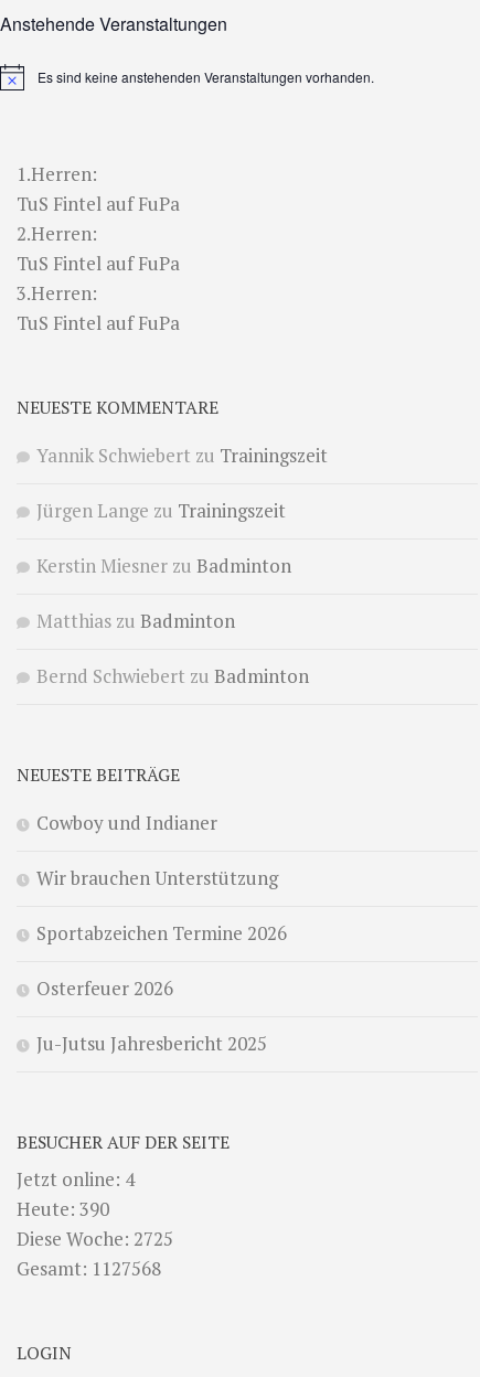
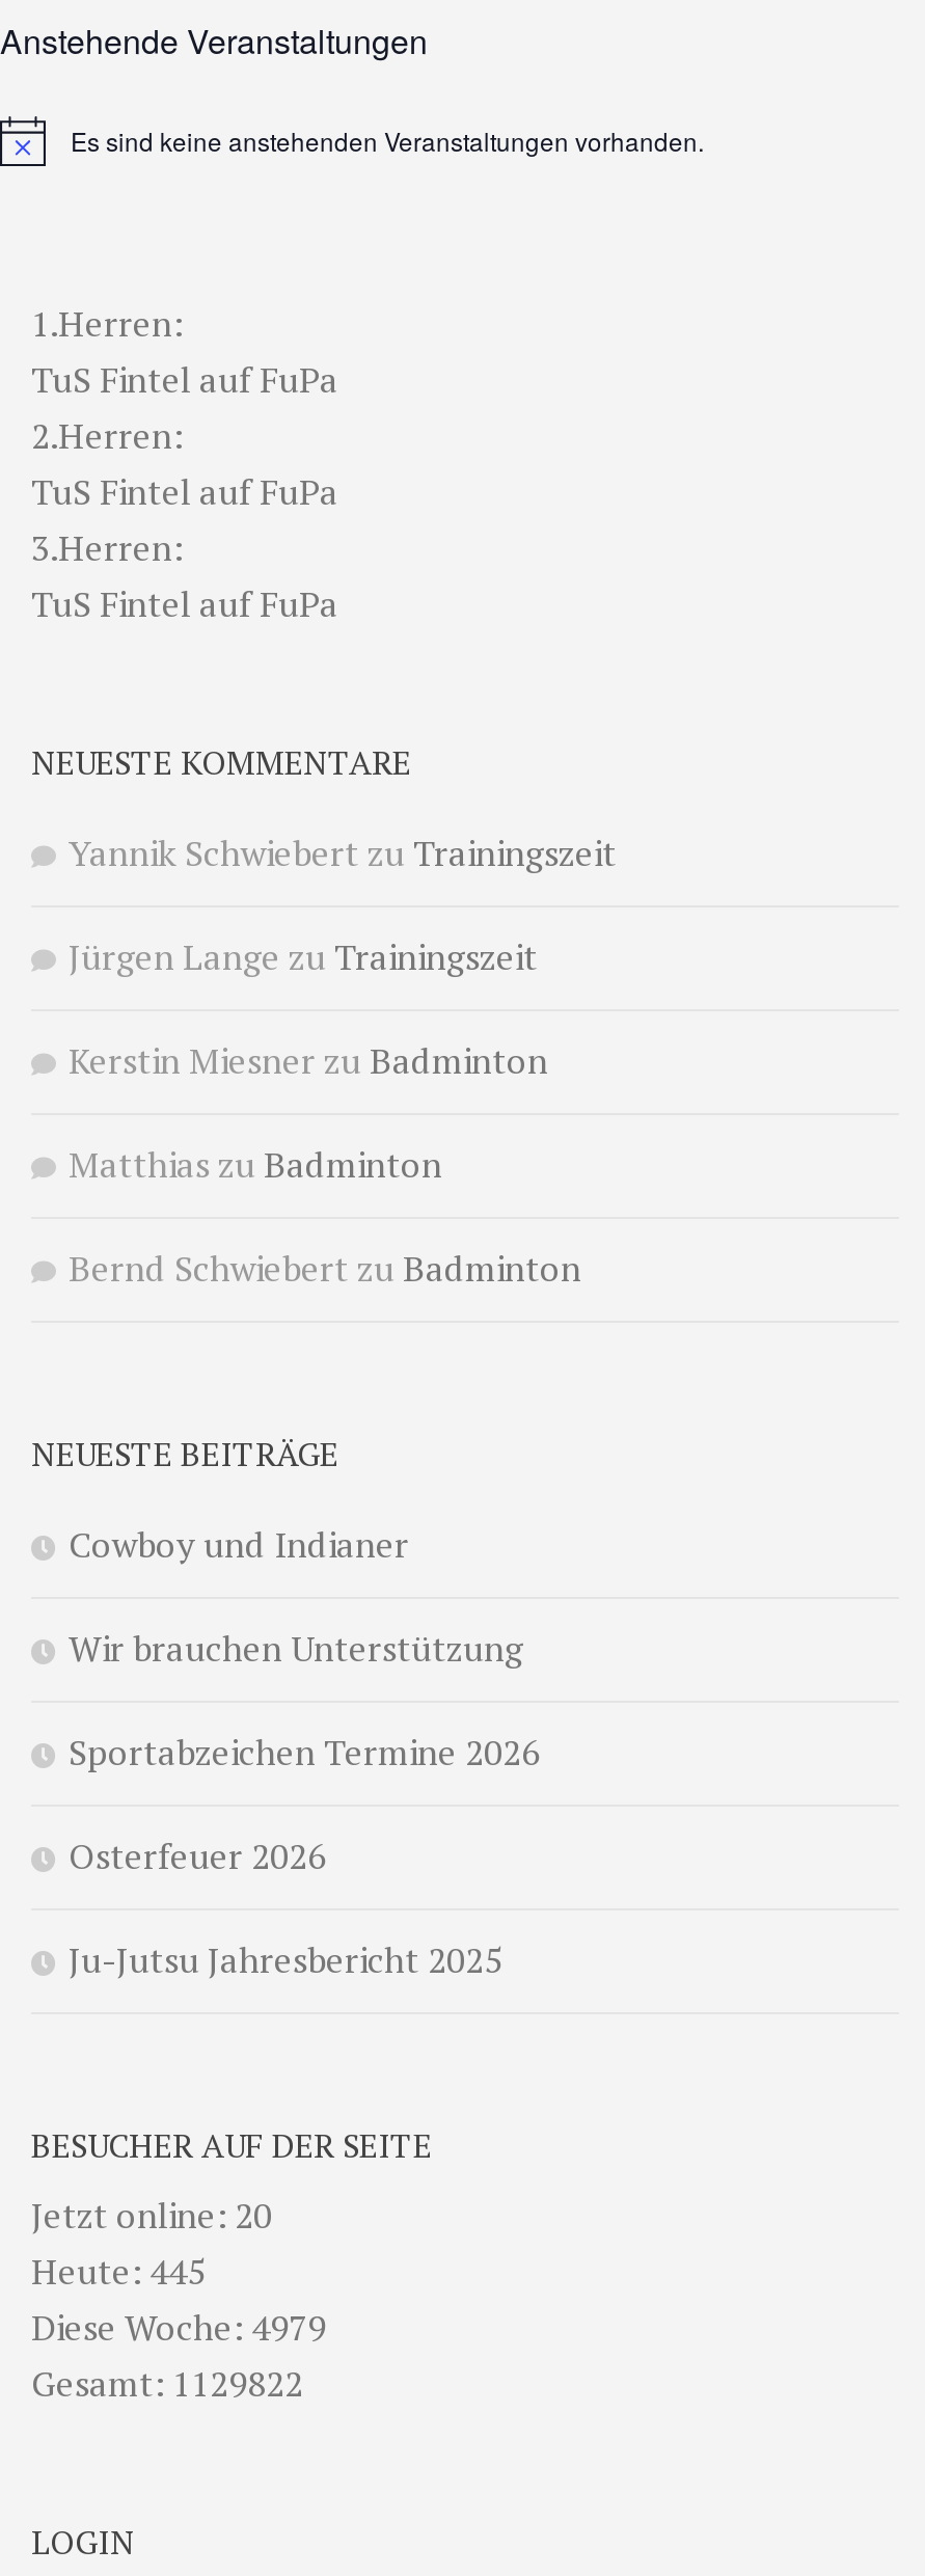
[17,1166,135,1192] Jetzt online: 4 -> [31,2191,272,2238] Jetzt online: 20
[17,1196,109,1221] Heute: 390 -> [31,2247,206,2294] Heute: 445
[17,1226,173,1251] Diese Woche: 2725 -> [31,2303,326,2350] Diese Woche: 4979
[17,1256,161,1281] Gesamt: 1127568 -> [31,2359,303,2407] Gesamt: 1129822

